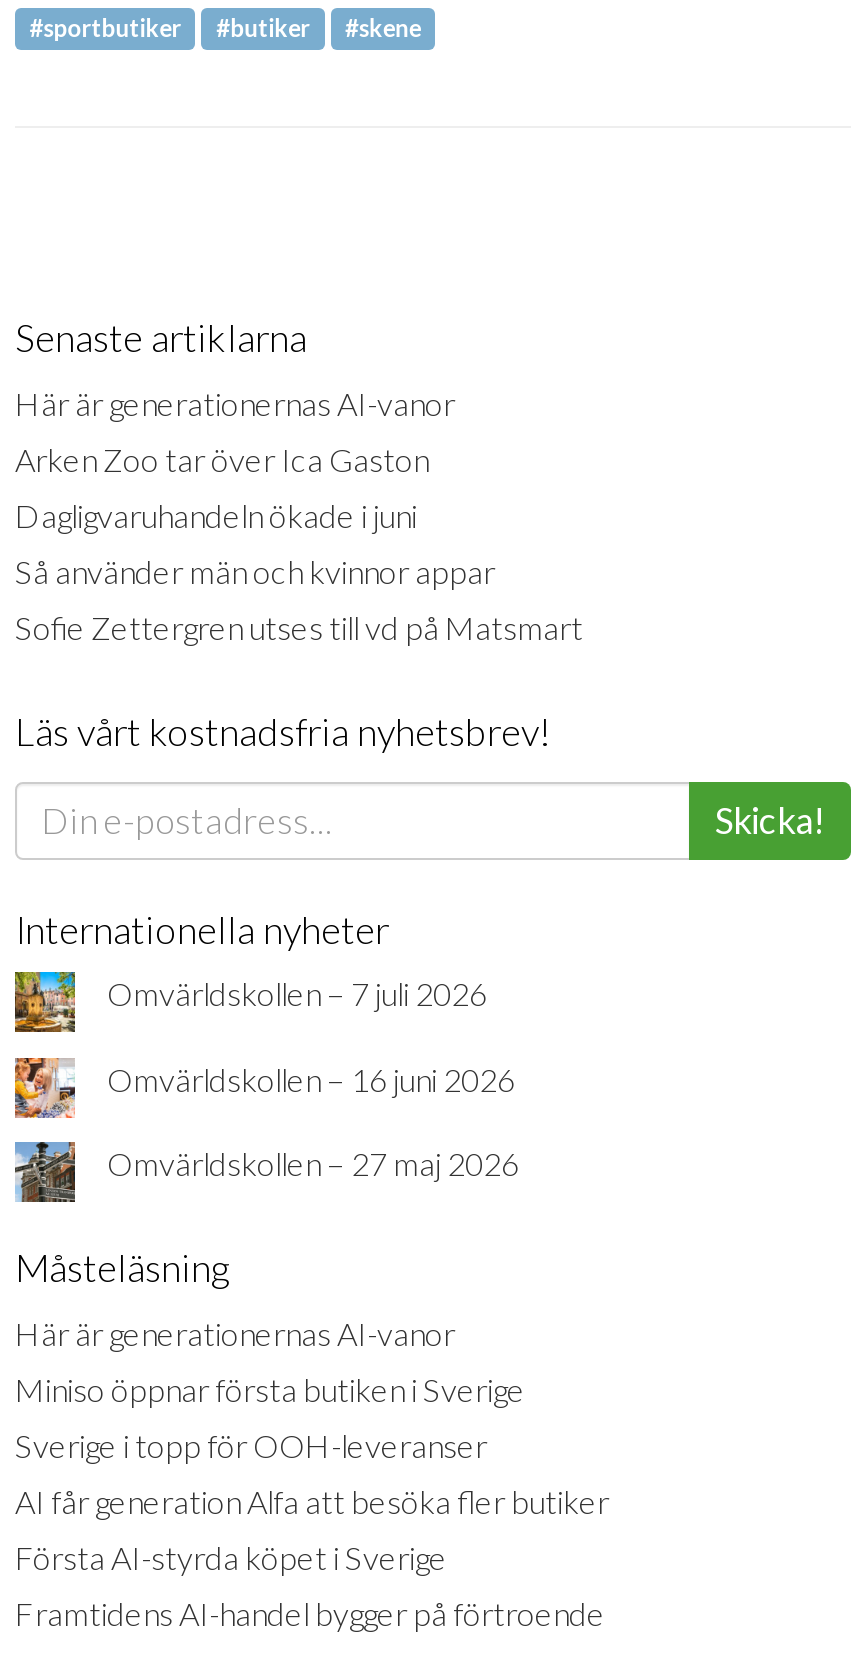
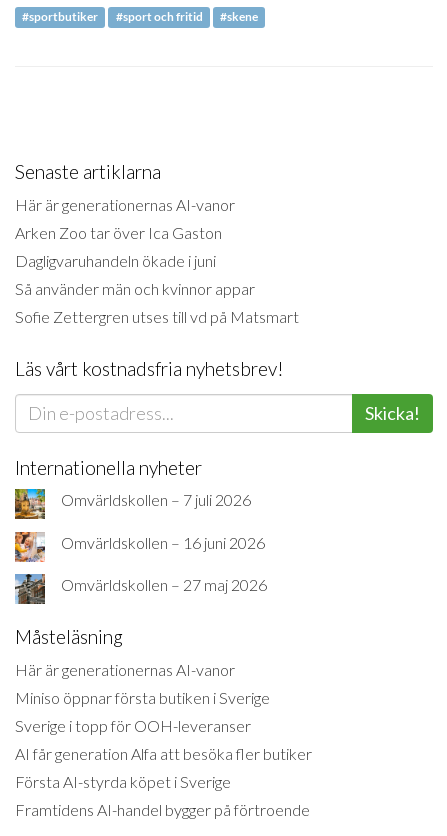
[216,12,310,42] #butiker -> [116,9,203,24] #sport och fritid

